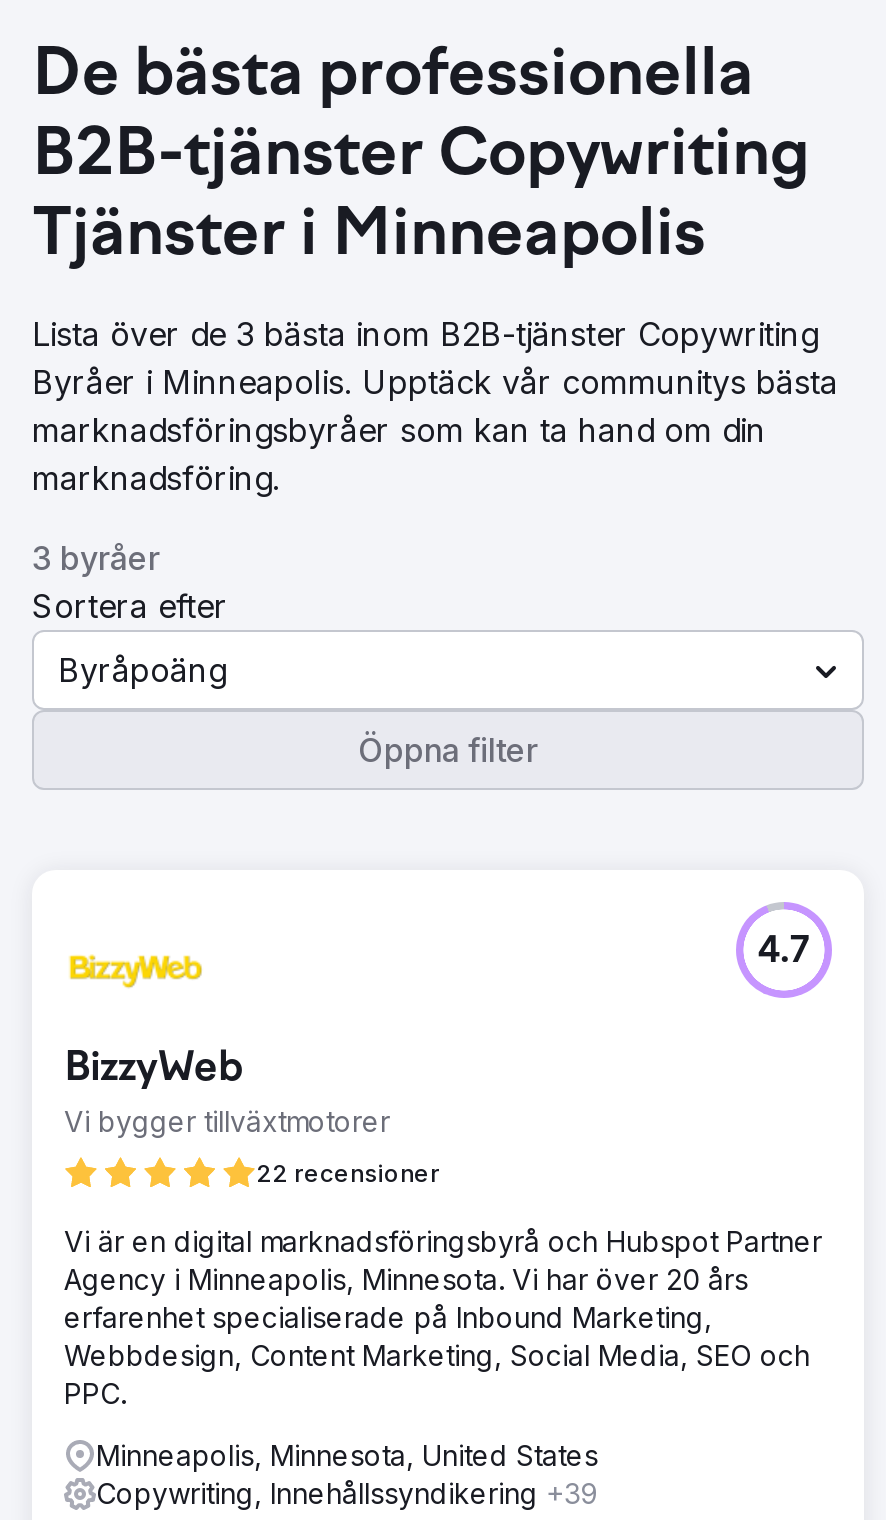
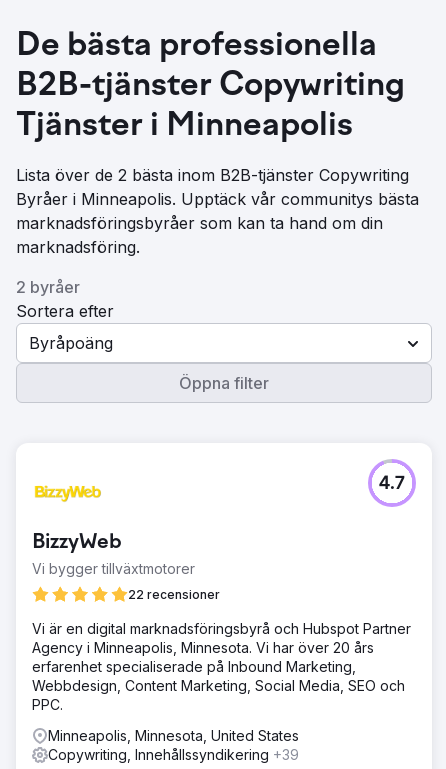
[32,314,818,354] Lista över de 3 bästa inom B2B-tjänster Copywriting -> [16,165,409,185] Lista över de 2 bästa inom B2B-tjänster Copywriting
[32,538,160,578] 3 byråer -> [16,277,80,297] 2 byråer

